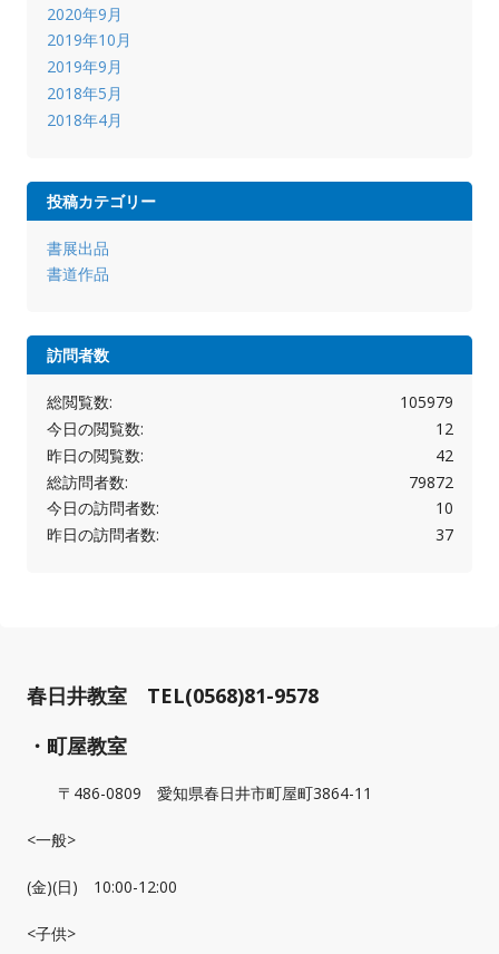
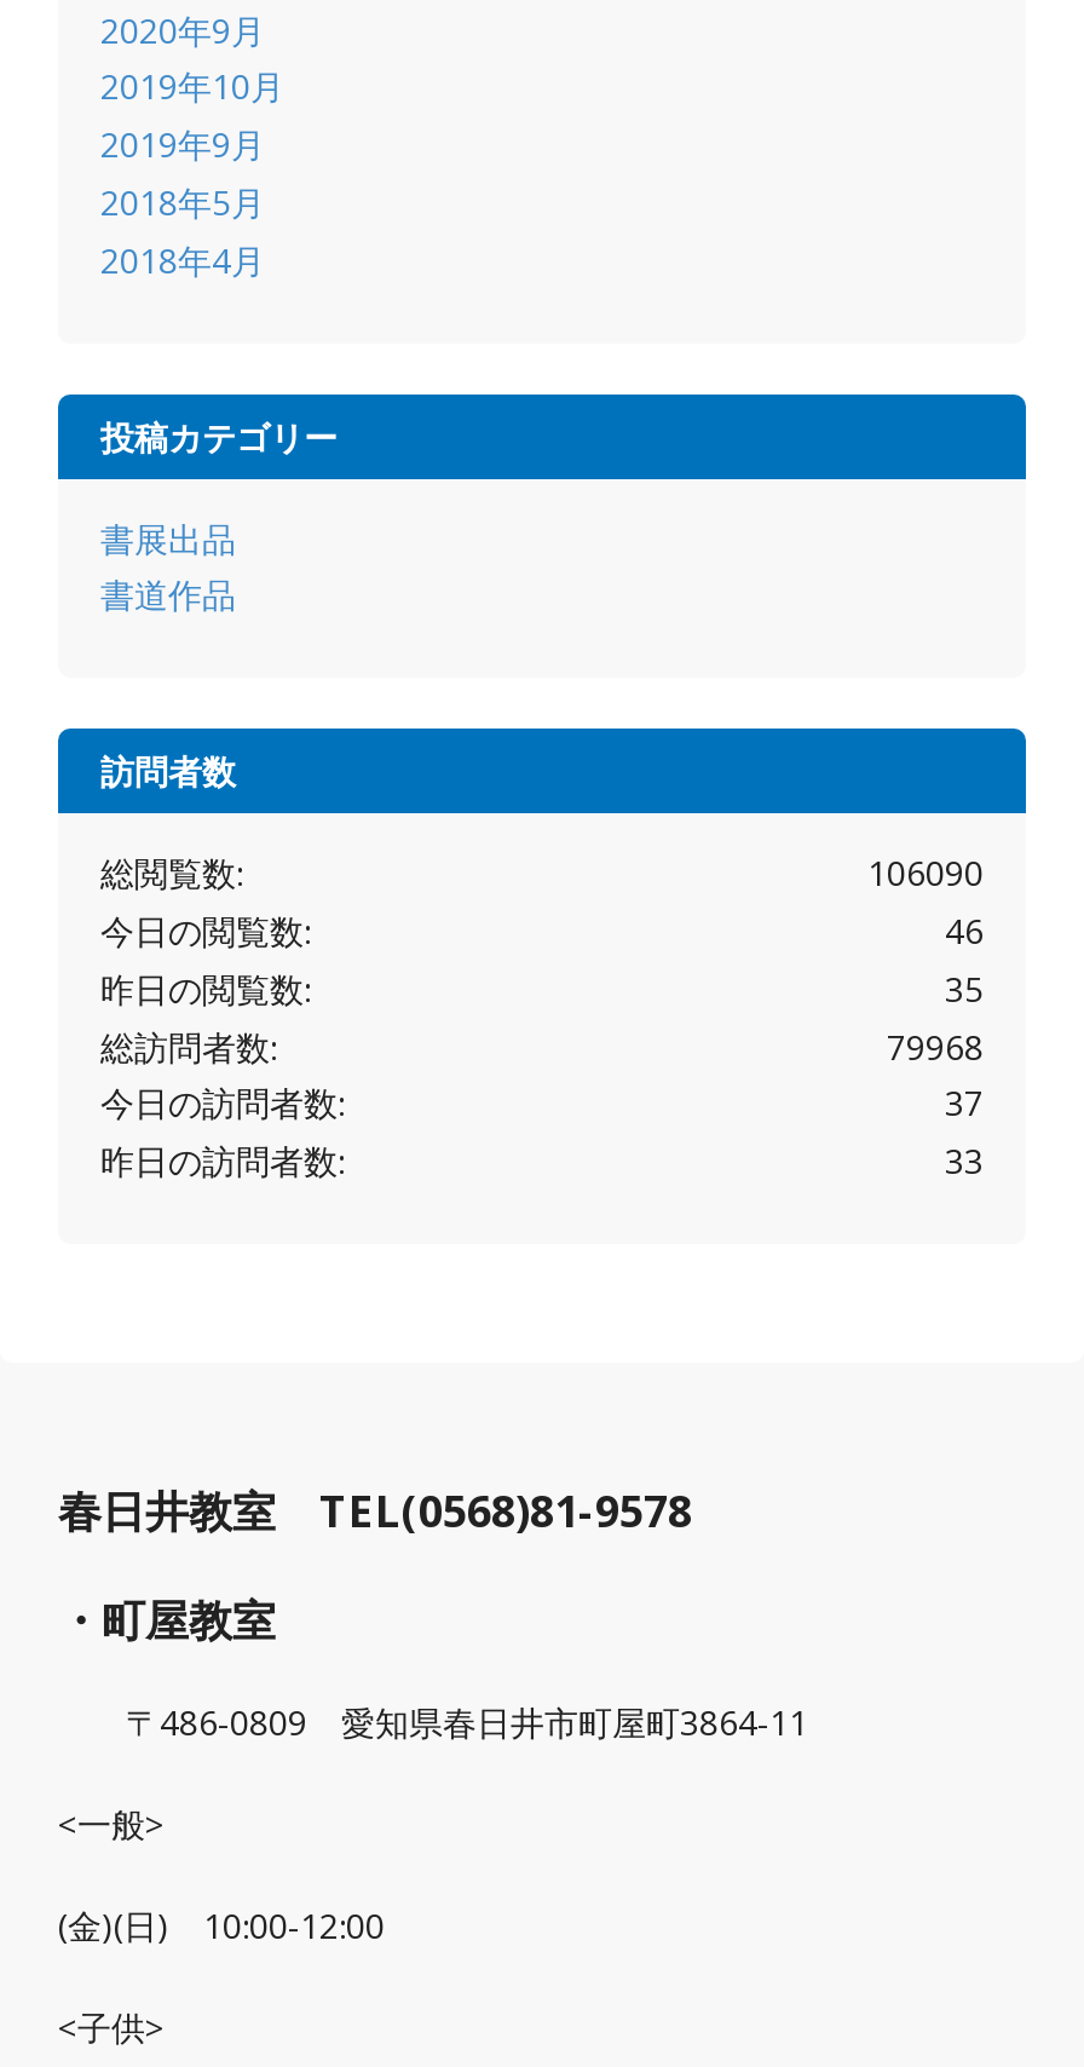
[399,391,453,413] 105979 -> [867,850,984,896] 106090
[435,418,453,439] 12 -> [945,908,984,954] 46
[435,444,453,466] 42 -> [945,965,984,1011] 35
[408,471,453,492] 79872 -> [887,1023,984,1069] 79968
[435,497,453,519] 10 -> [945,1080,984,1126] 37
[435,524,453,545] 37 -> [945,1138,984,1184] 33

